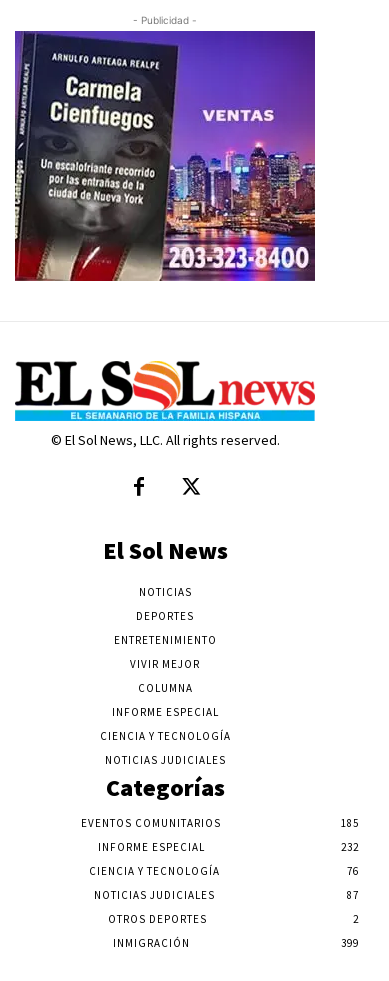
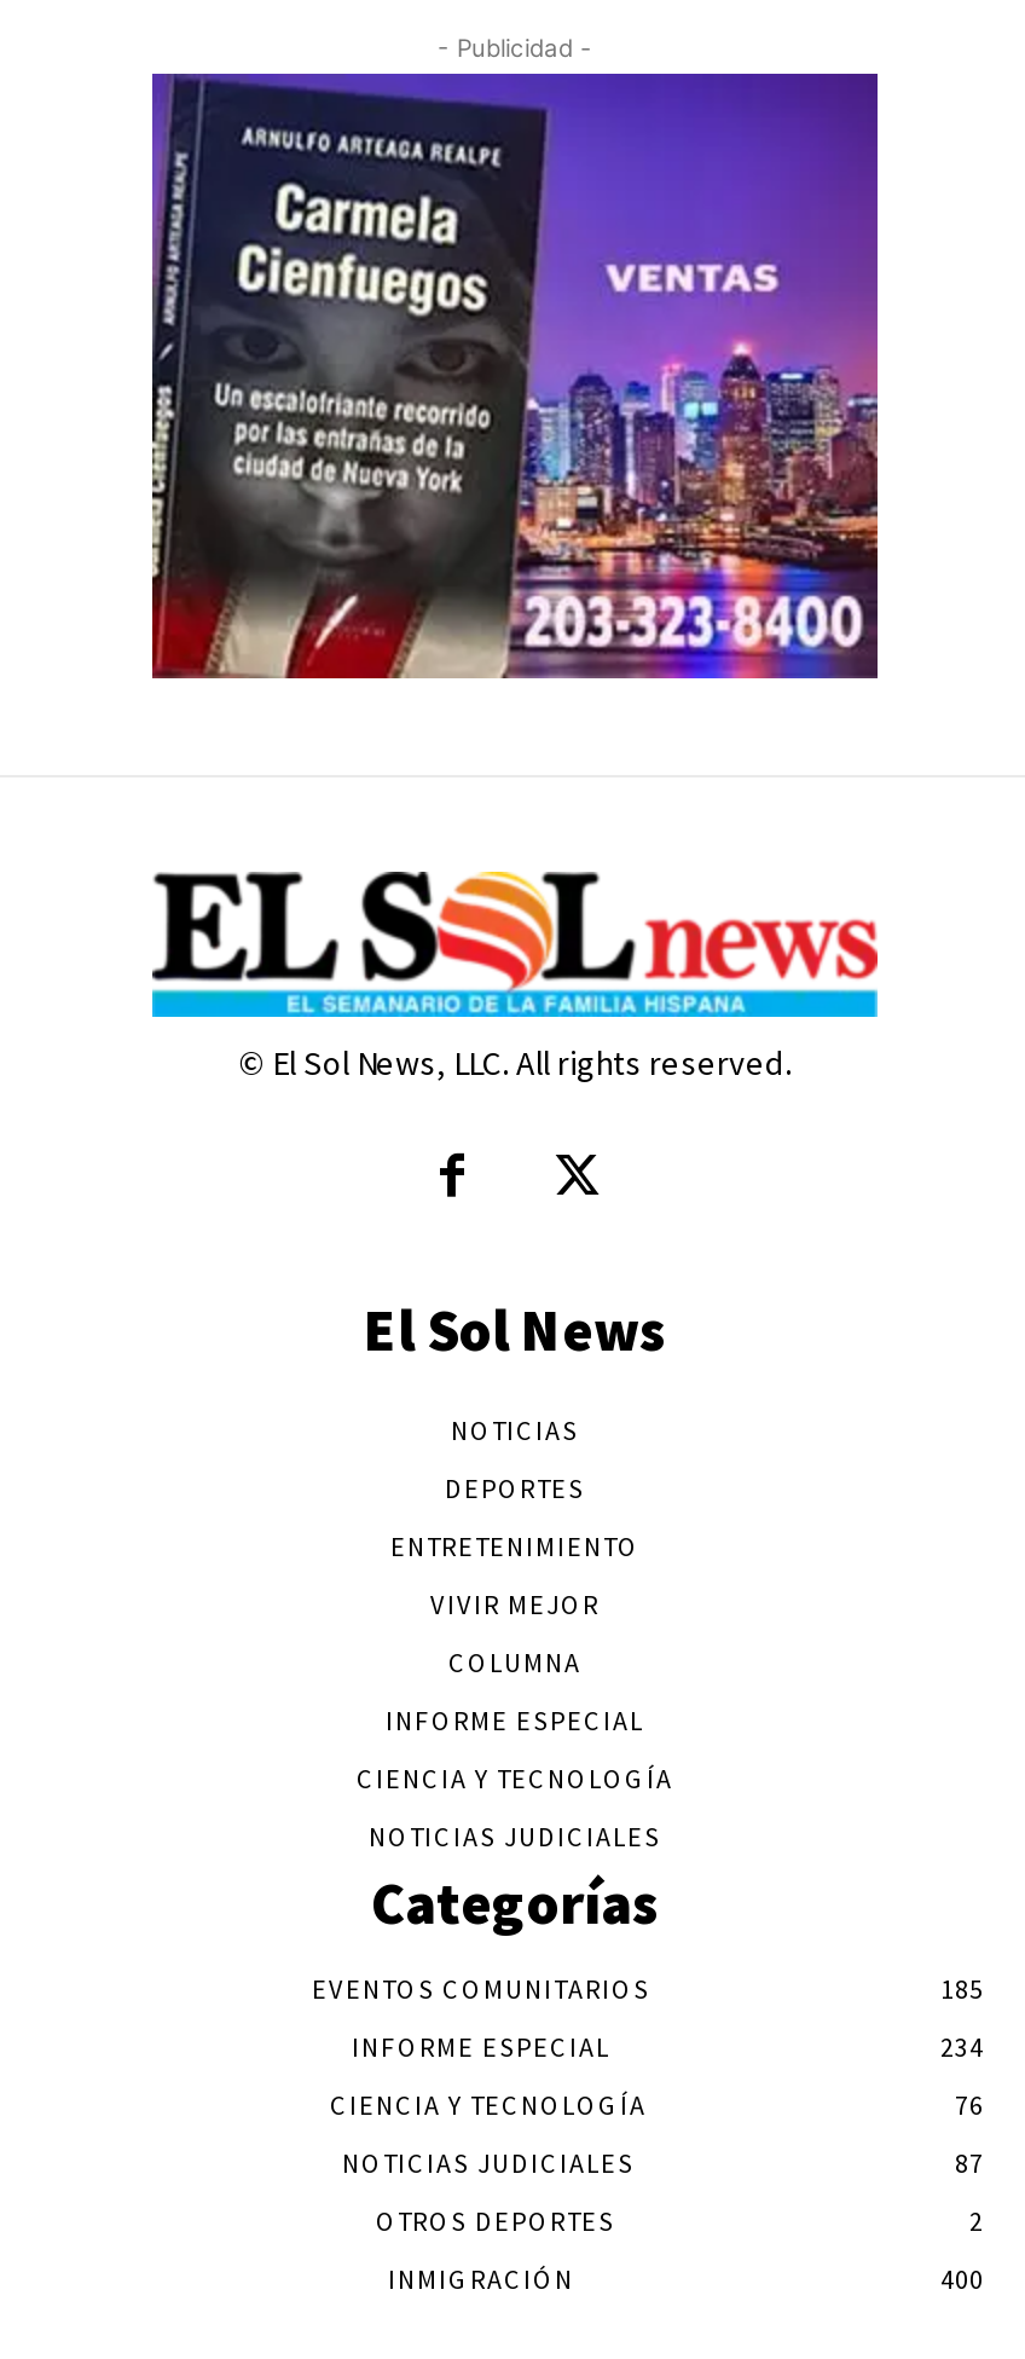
[341,840,359,854] 232 -> [940,2030,984,2064] 234
[341,936,359,950] 399 -> [940,2262,984,2296] 400

